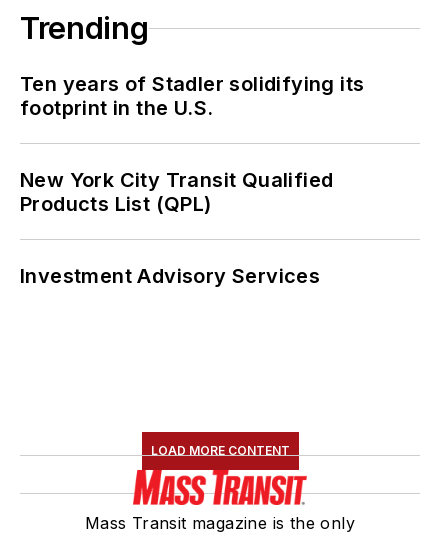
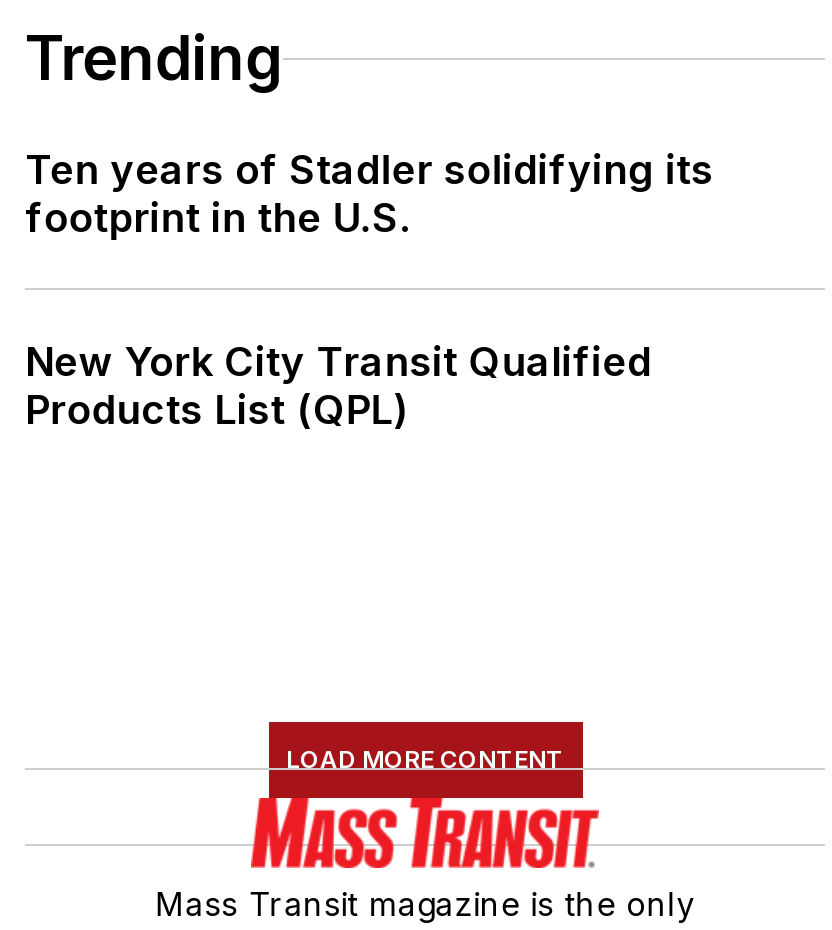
[20,264,320,288] Investment Advisory Services -> none

